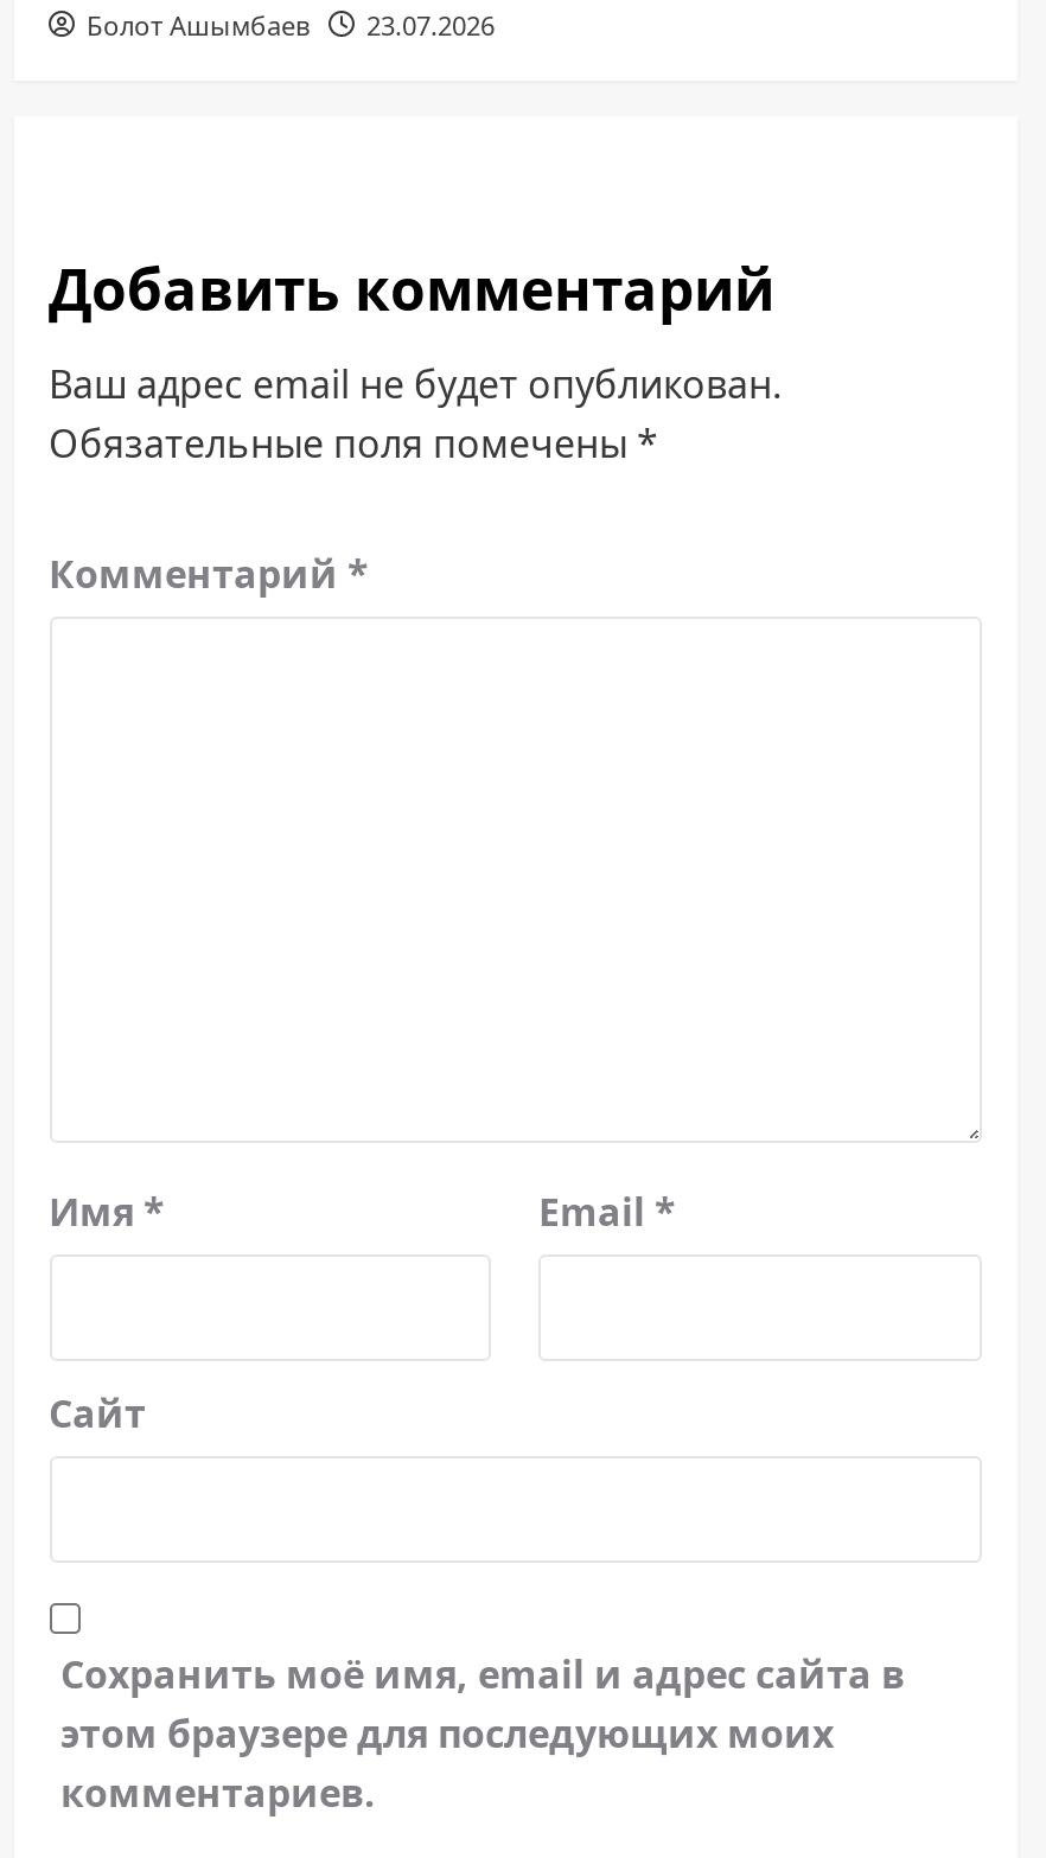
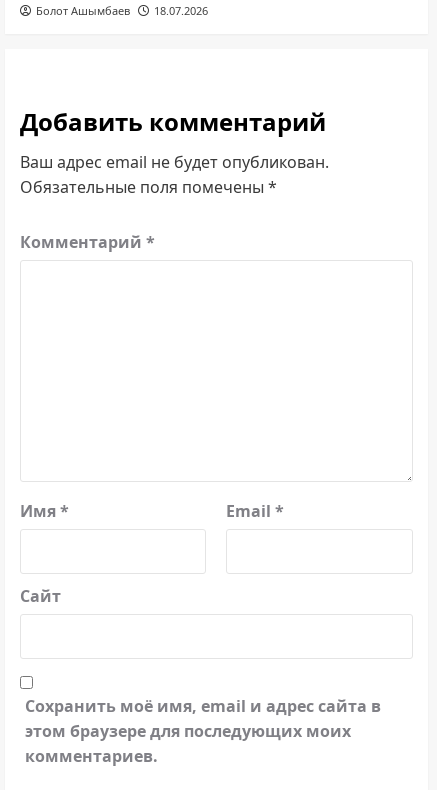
[87,7,495,43] Болот Ашымбаев 23.07.2026 -> [35,3,207,18] Болот Ашымбаев 18.07.2026

